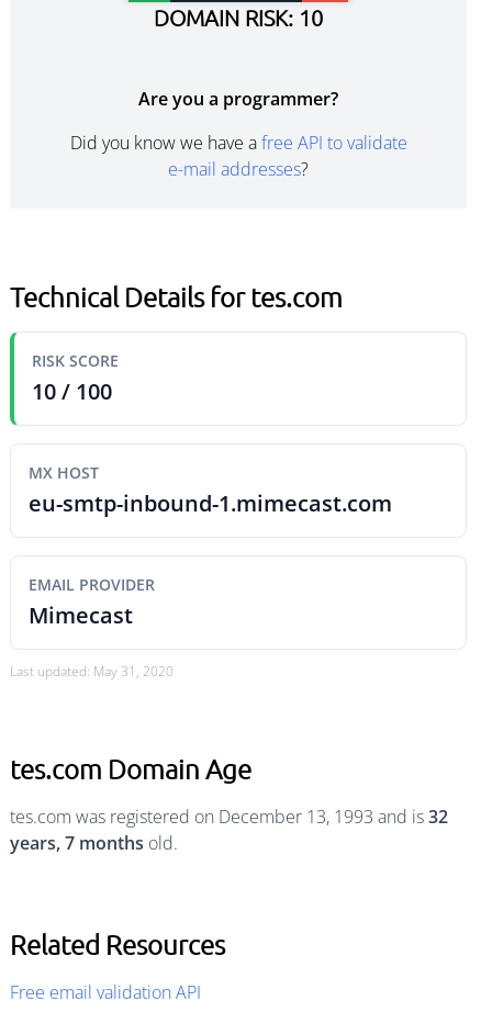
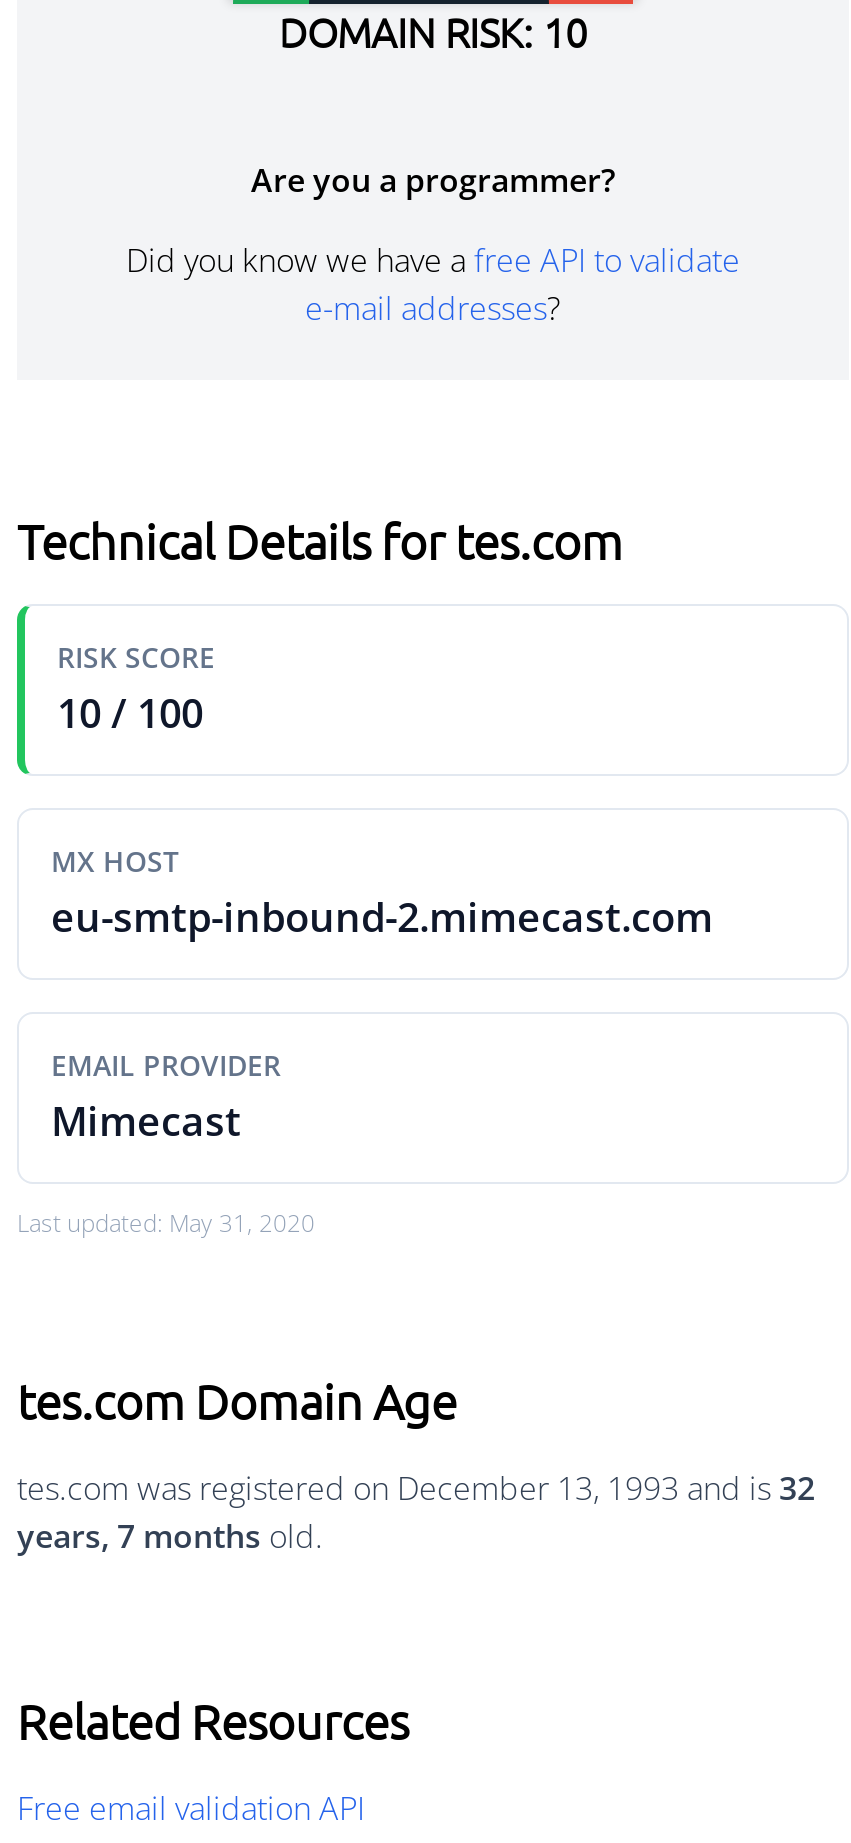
[29,488,392,518] eu-smtp-inbound-1.mimecast.com -> [51,890,713,944] eu-smtp-inbound-2.mimecast.com

